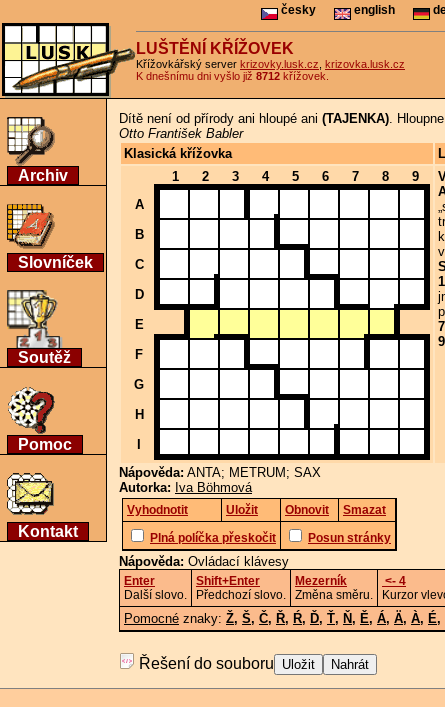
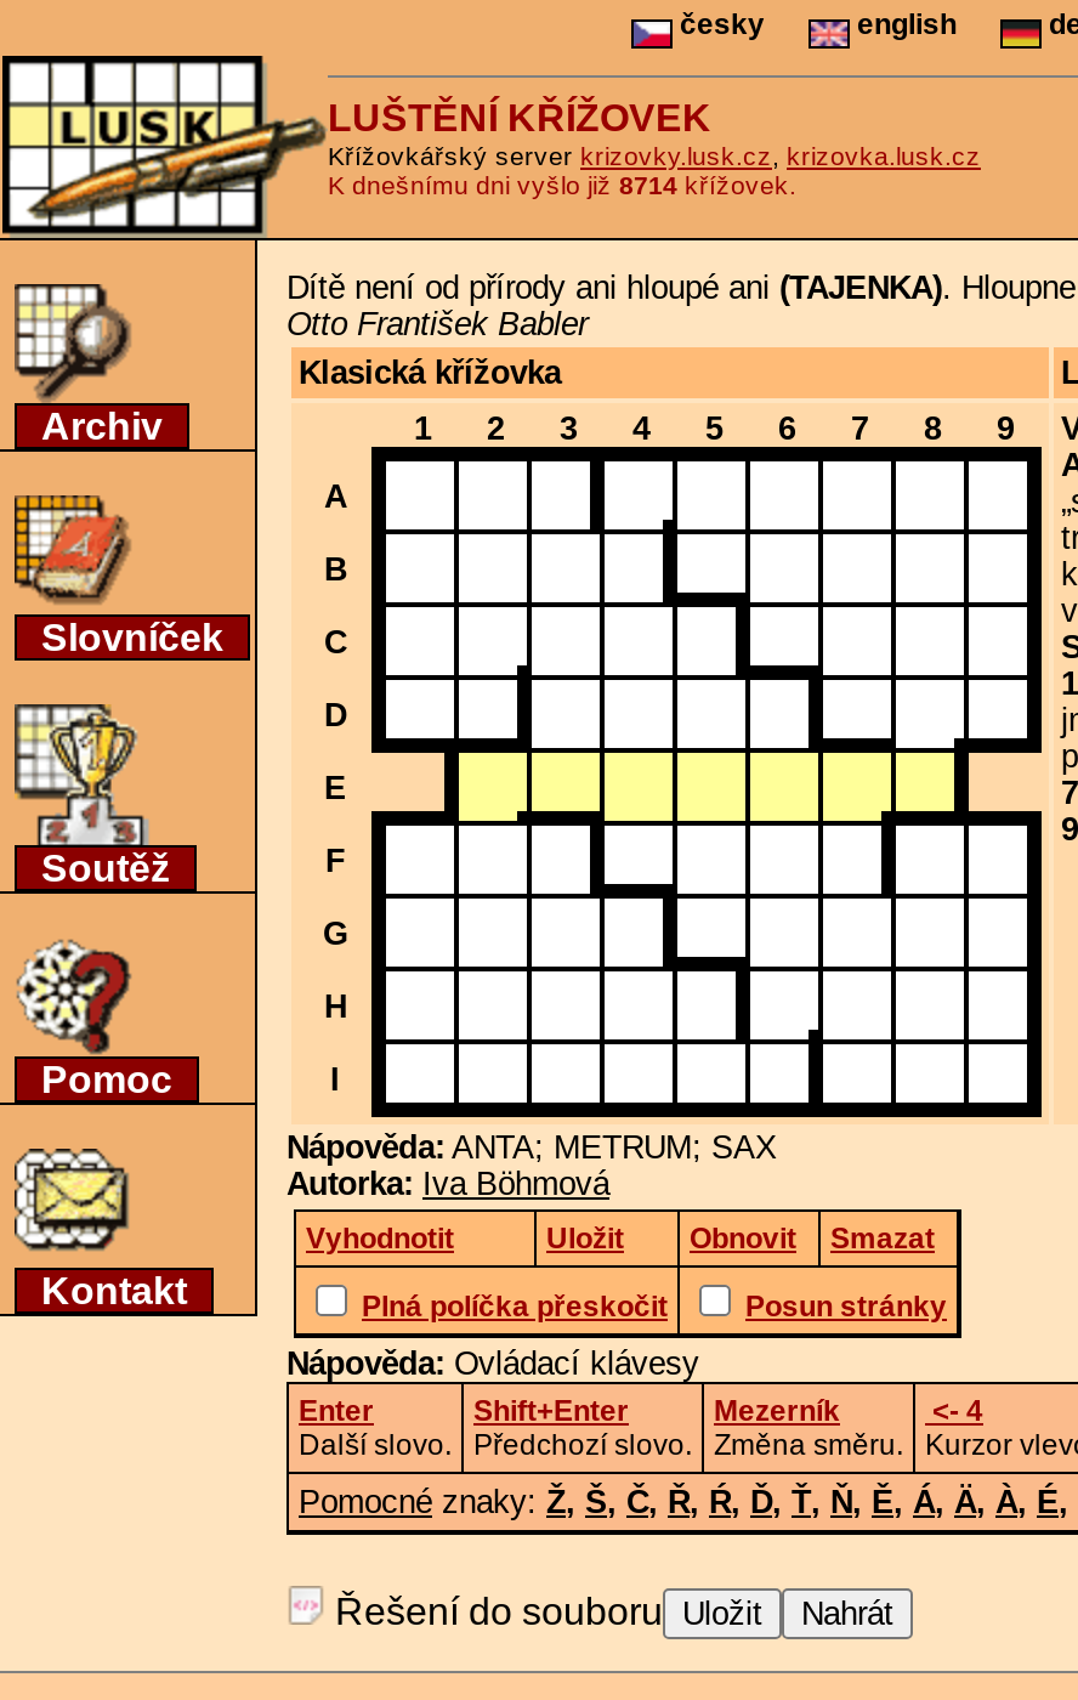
[136,70,329,82] K dnešnímu dni vyšlo již8712křížovek. -> [328,170,796,199] K dnešnímu dni vyšlo již8714křížovek.

